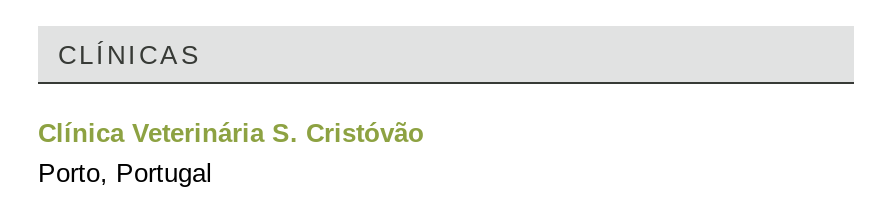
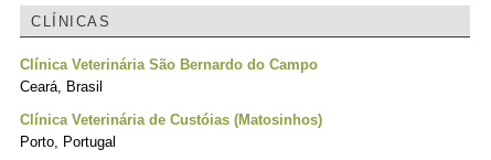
[38,118,424,148] Clínica Veterinária S. Cristóvão -> [20,56,322,128] Clínica Veterinária São Bernardo do Campo | Ceará, Brasil | Clínica Veterinária de Custóias (Matosinhos)

